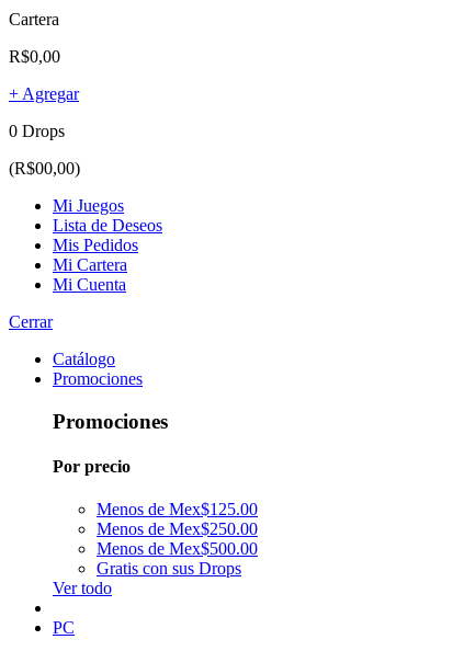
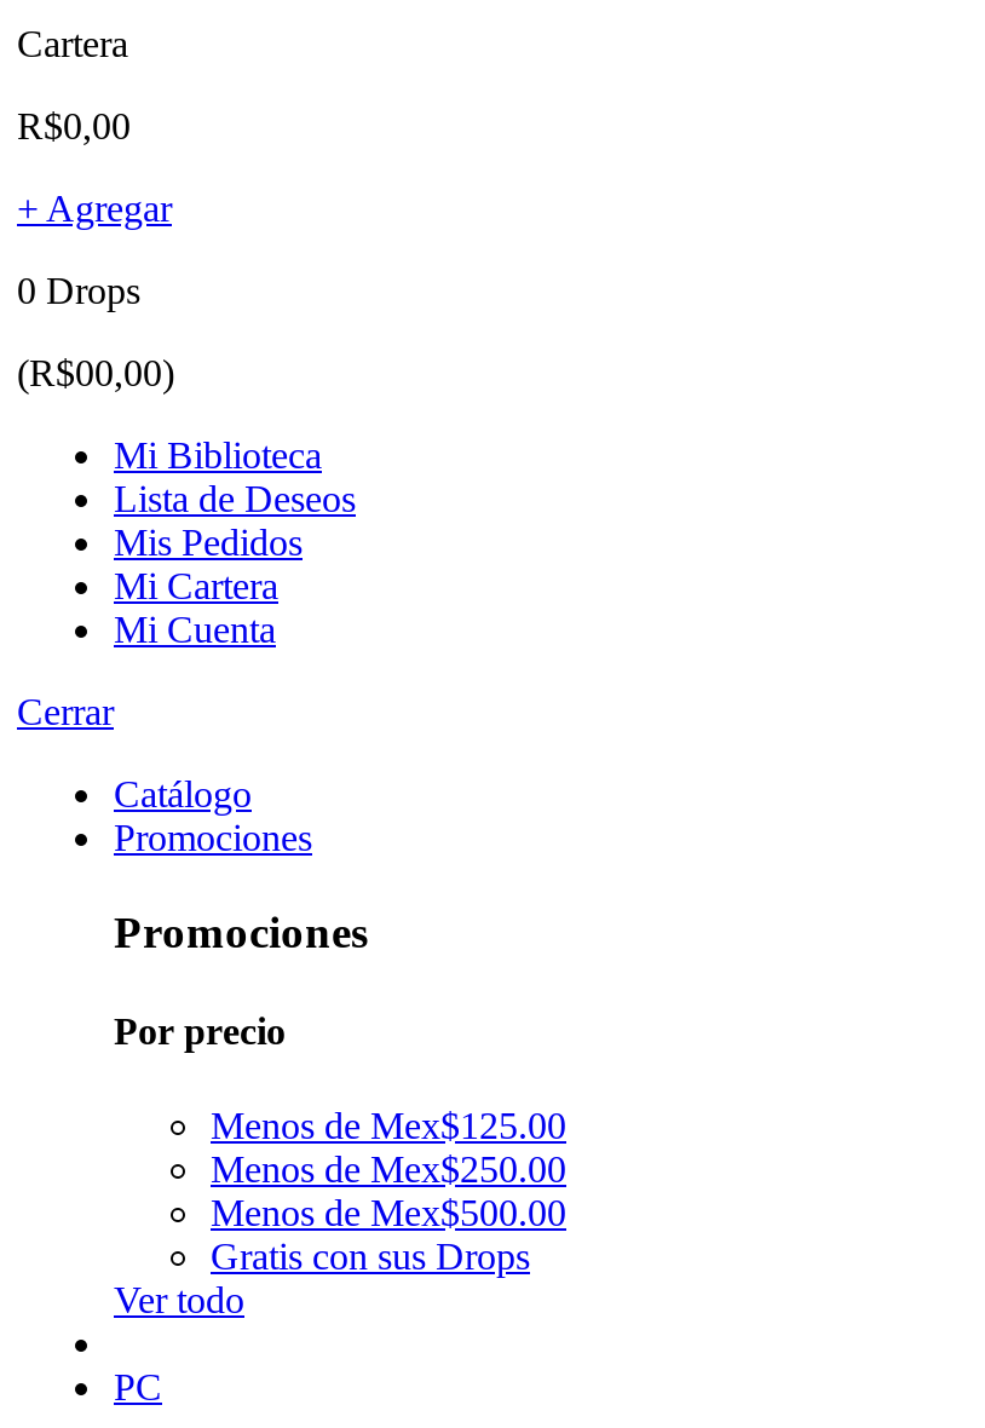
[53,196,124,215] Mi Juegos -> [114,434,322,475] Mi Biblioteca

